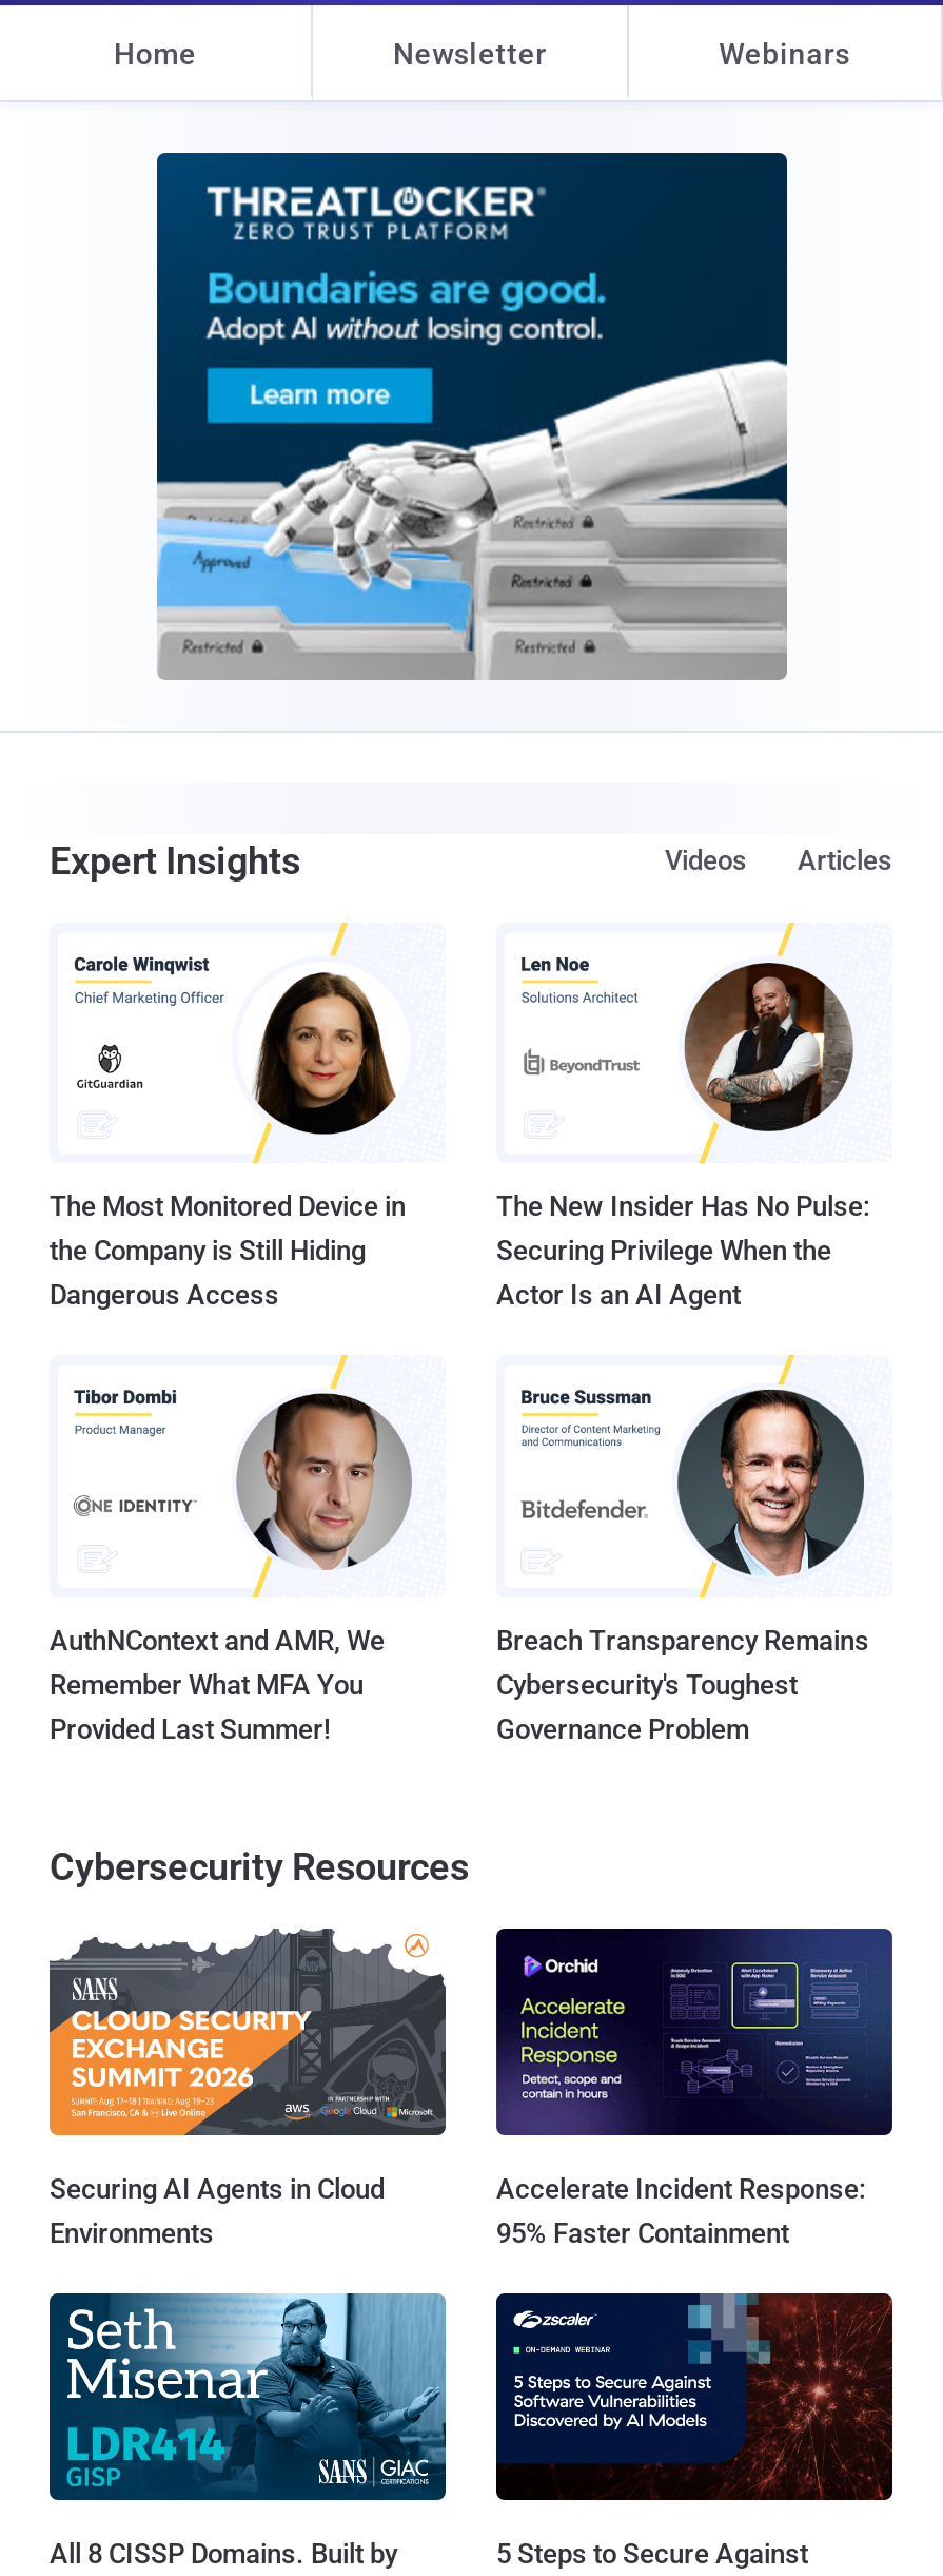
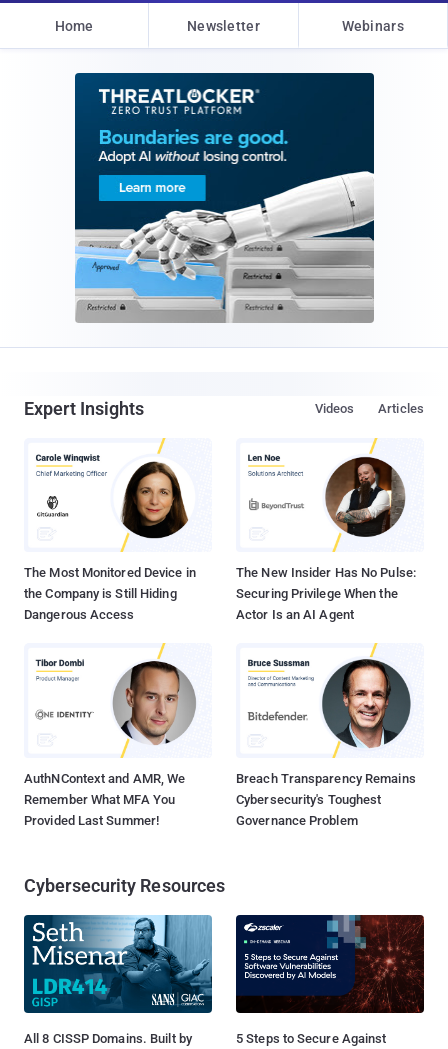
[47,1926,448,2249] [image] | Securing AI Agents in Cloud | Environments -> none
[494,1926,895,2249] [image] | Accelerate Incident Response: | 95% Faster Containment -> none

